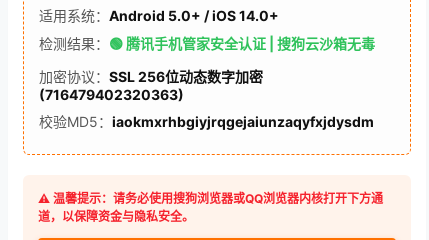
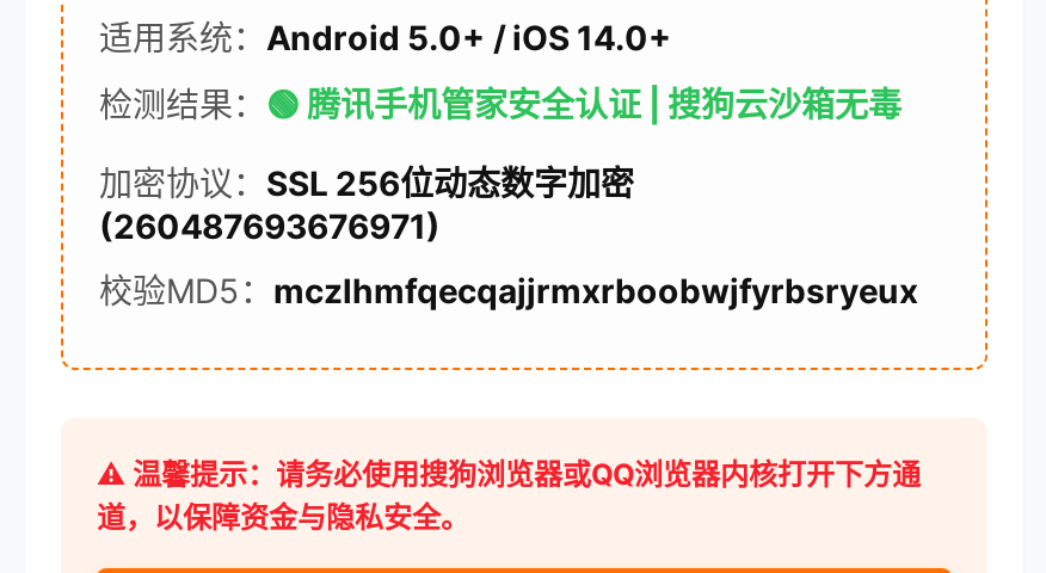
[39,86,184,103] (716479402320363) -> [99,205,441,246] (260487693676971)
[39,113,374,130] 校验MD5：iaokmxrhbgiyjrqgejaiunzaqyfxjdysdm -> [99,270,918,310] 校验MD5：mczlhmfqecqajjrmxrboobwjfyrbsryeux

